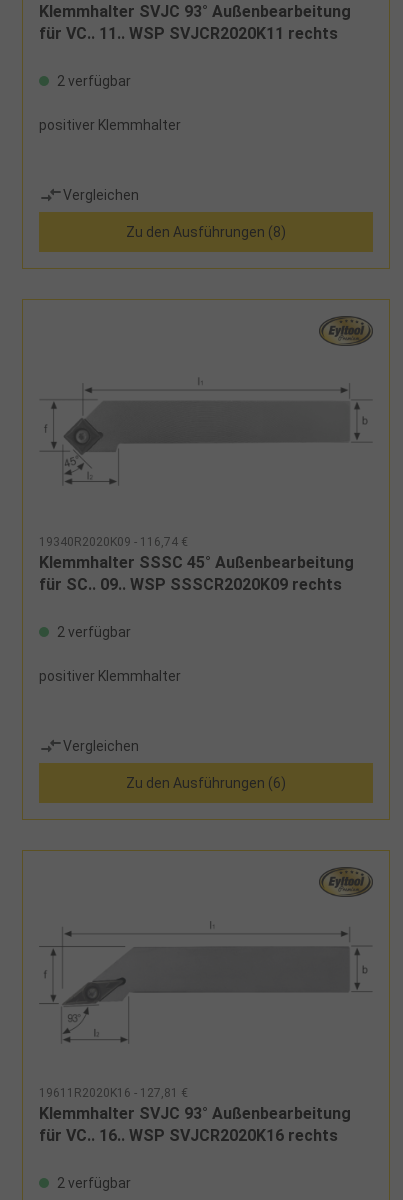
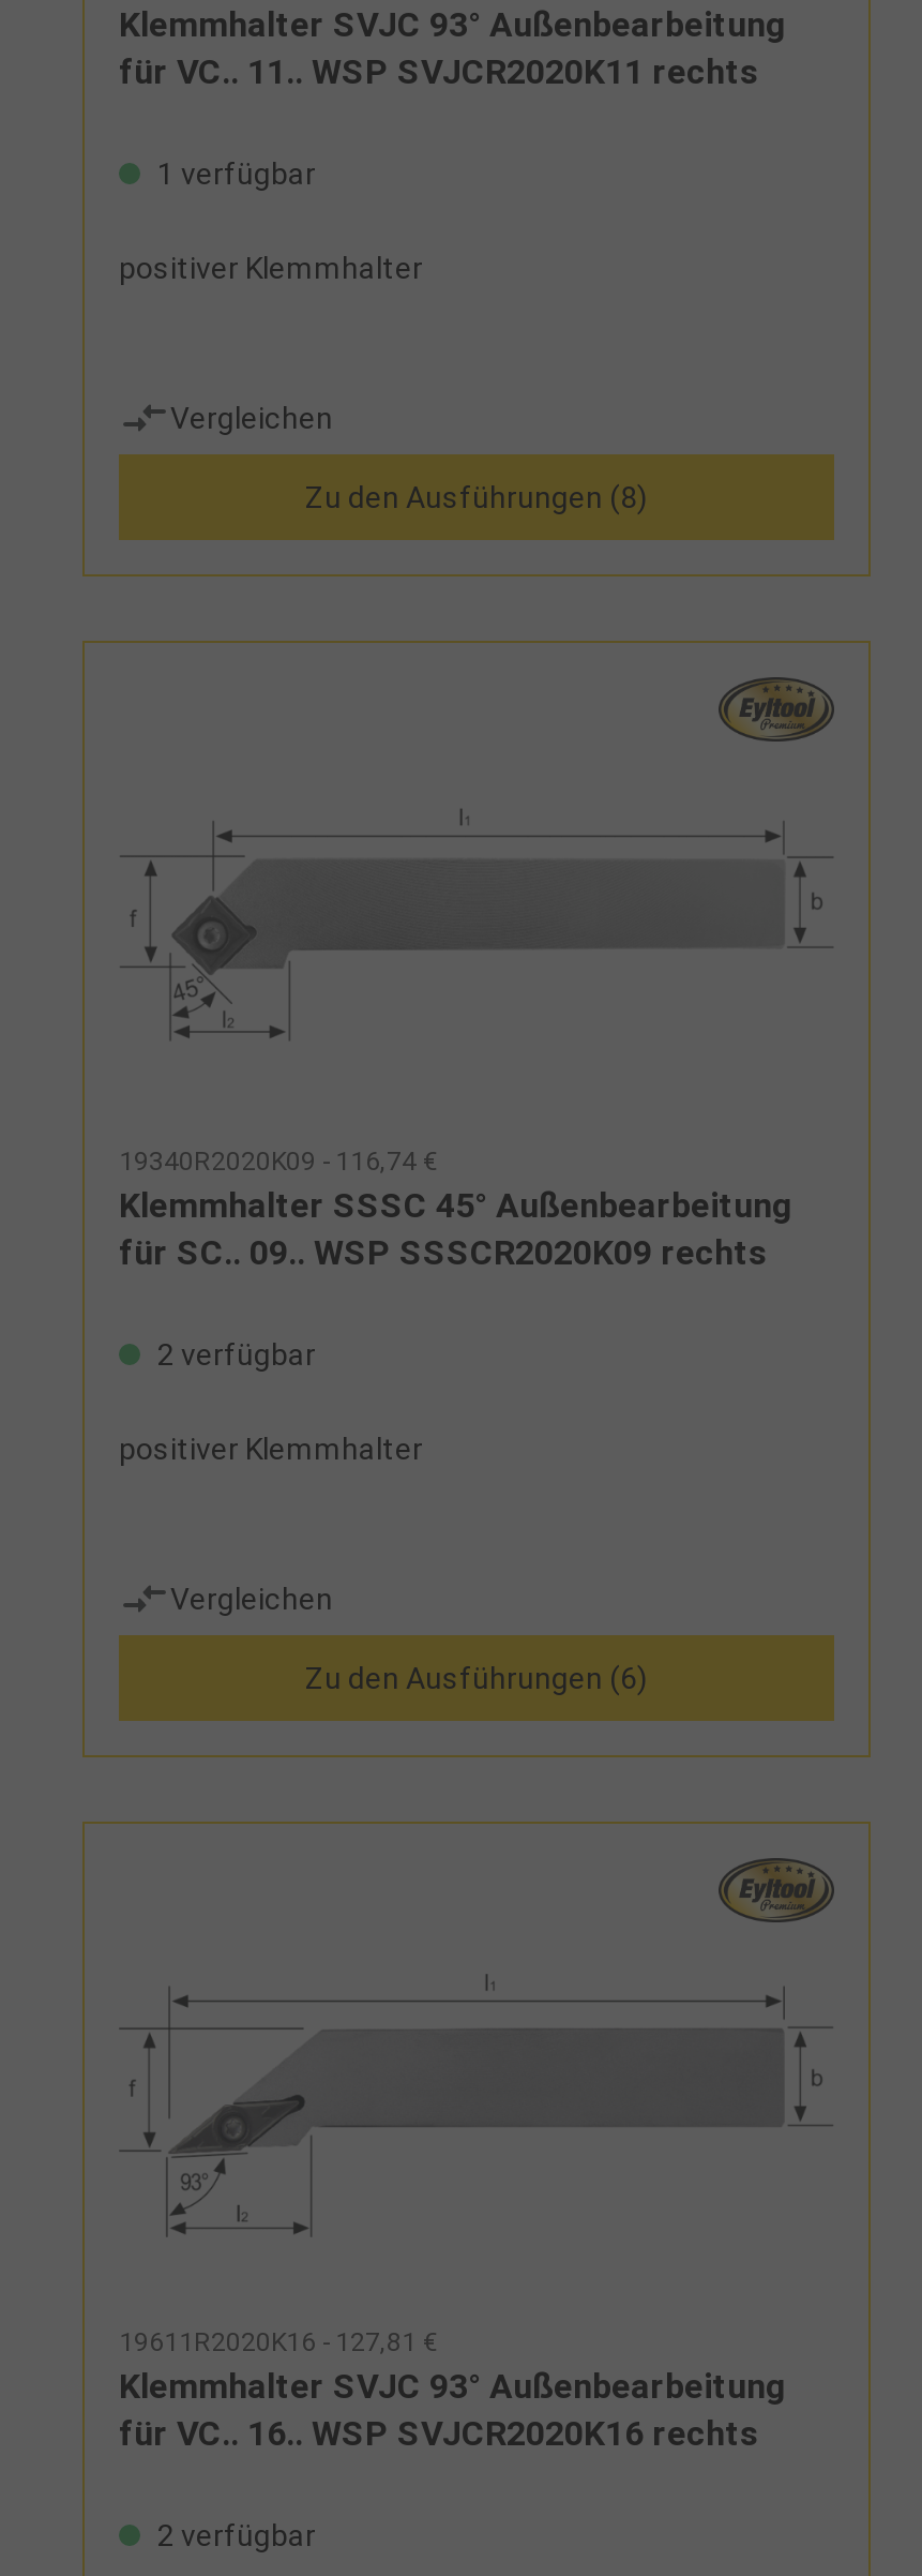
[54,73,131,89] 2 verfügbar -> [151,158,316,192] 1 verfügbar

